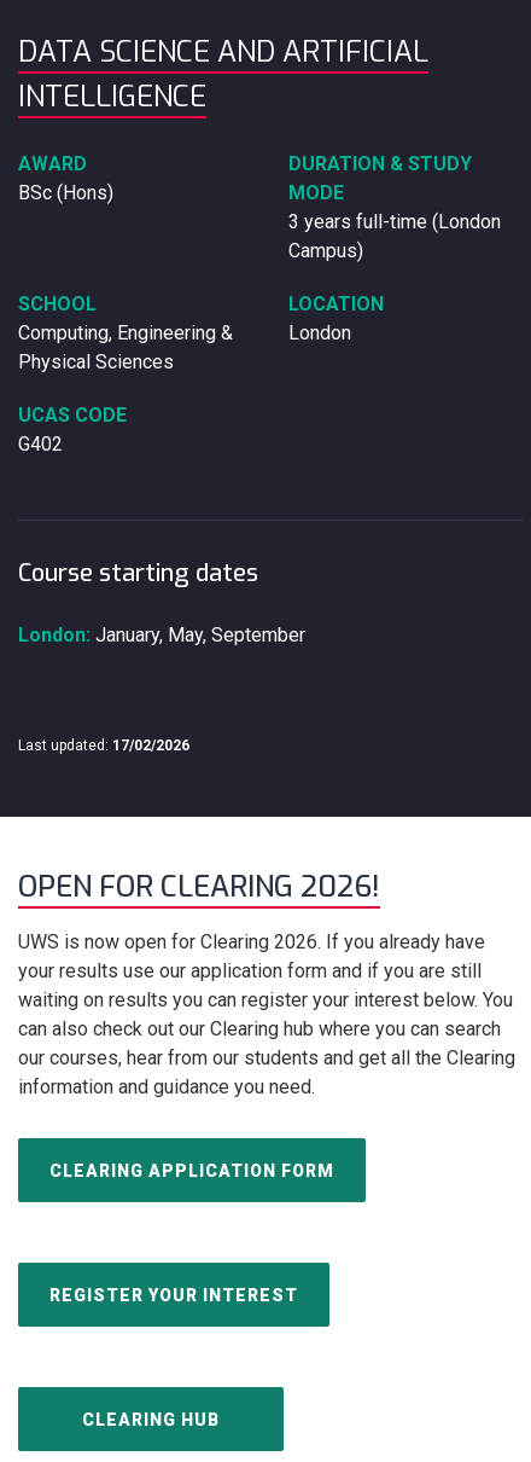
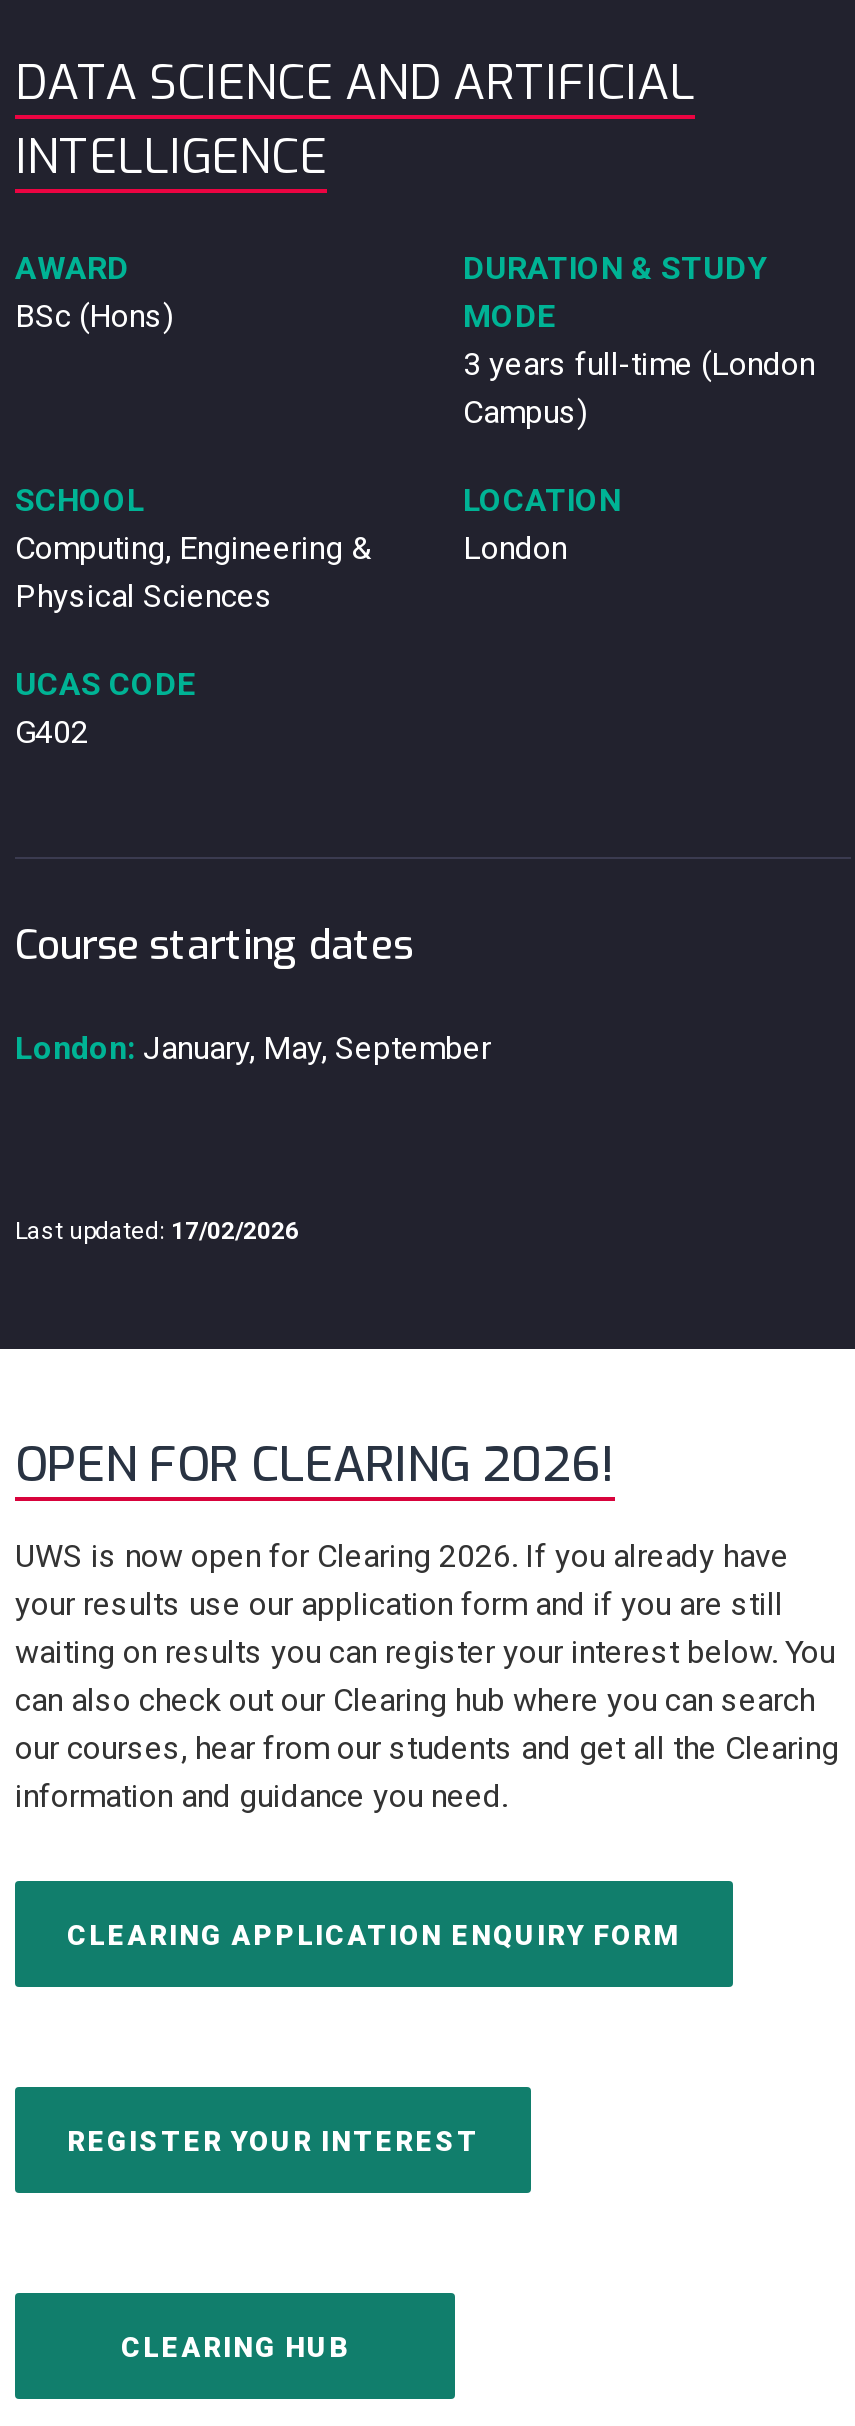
none -> [589,1879,735,1989] [image]
[49,1161,334,1180] CLEARING APPLICATION FORM -> [67,1918,681,1950] CLEARING APPLICATION ENQUIRY FORM

